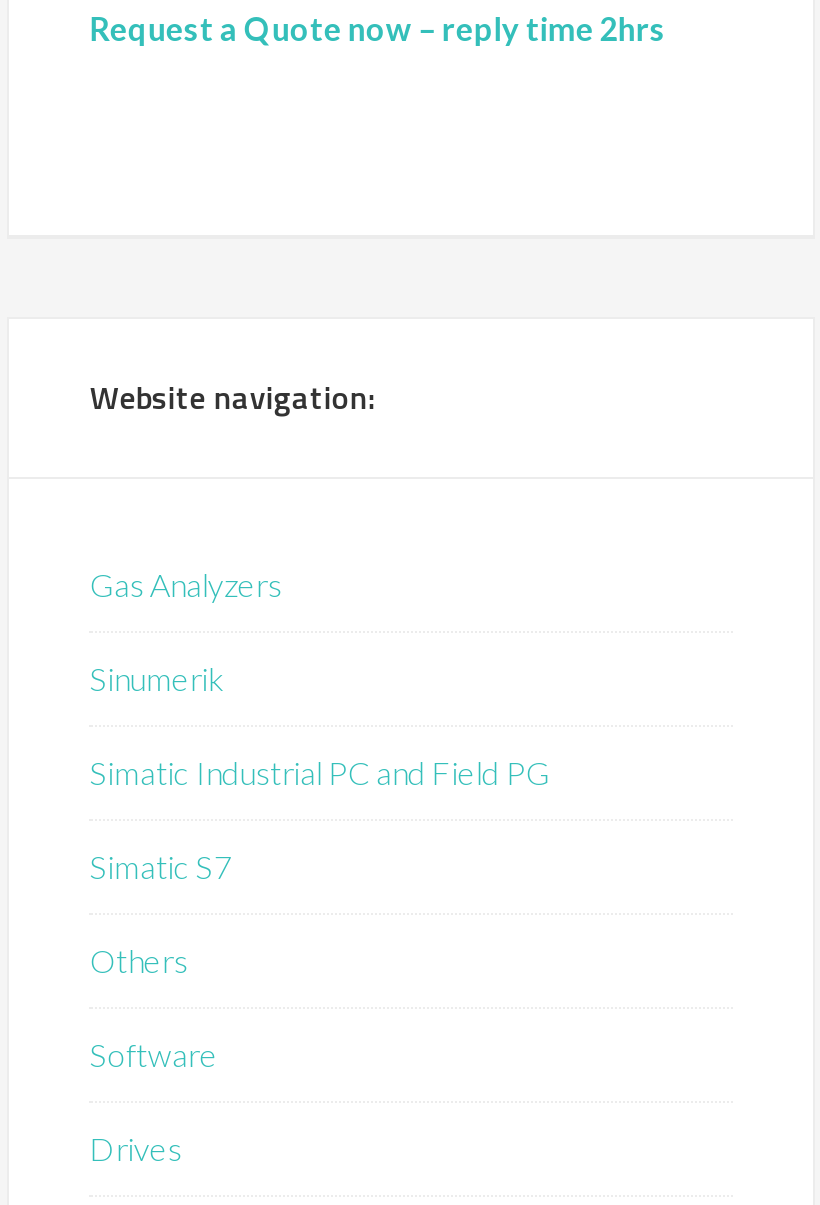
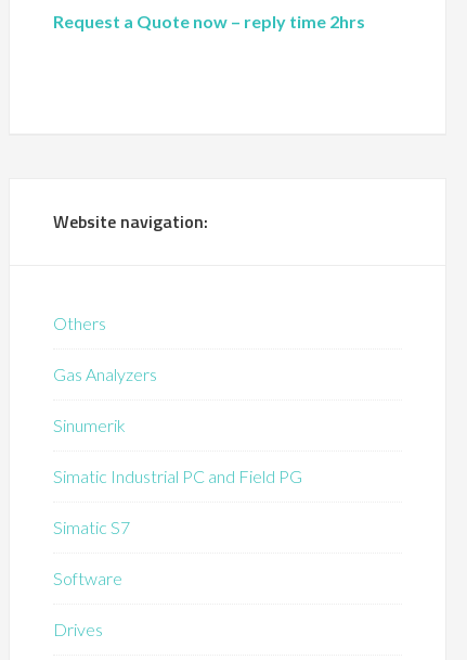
moved [90,566,550,886] -> [54,364,303,538]: Gas Analyzers | Sinumerik | Simatic Industrial PC and Field PG | Simatic S7
moved [90,942,188,980] -> [54,313,107,334]: Others

